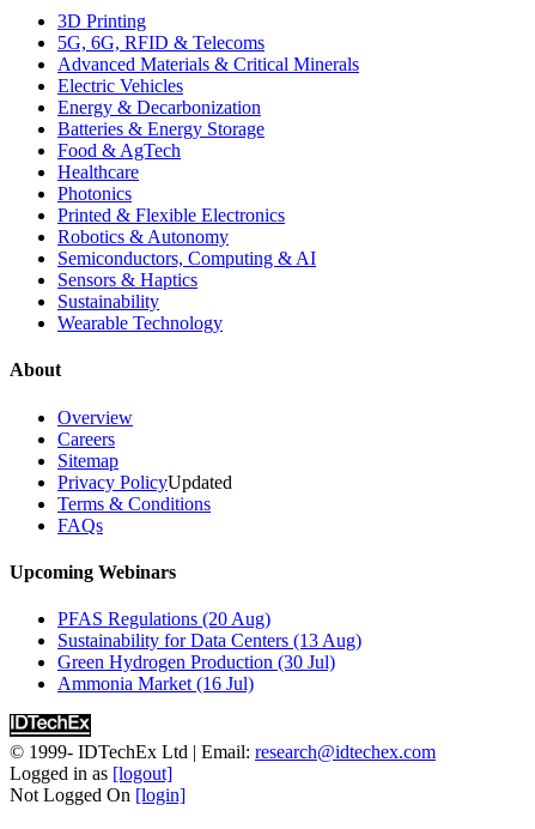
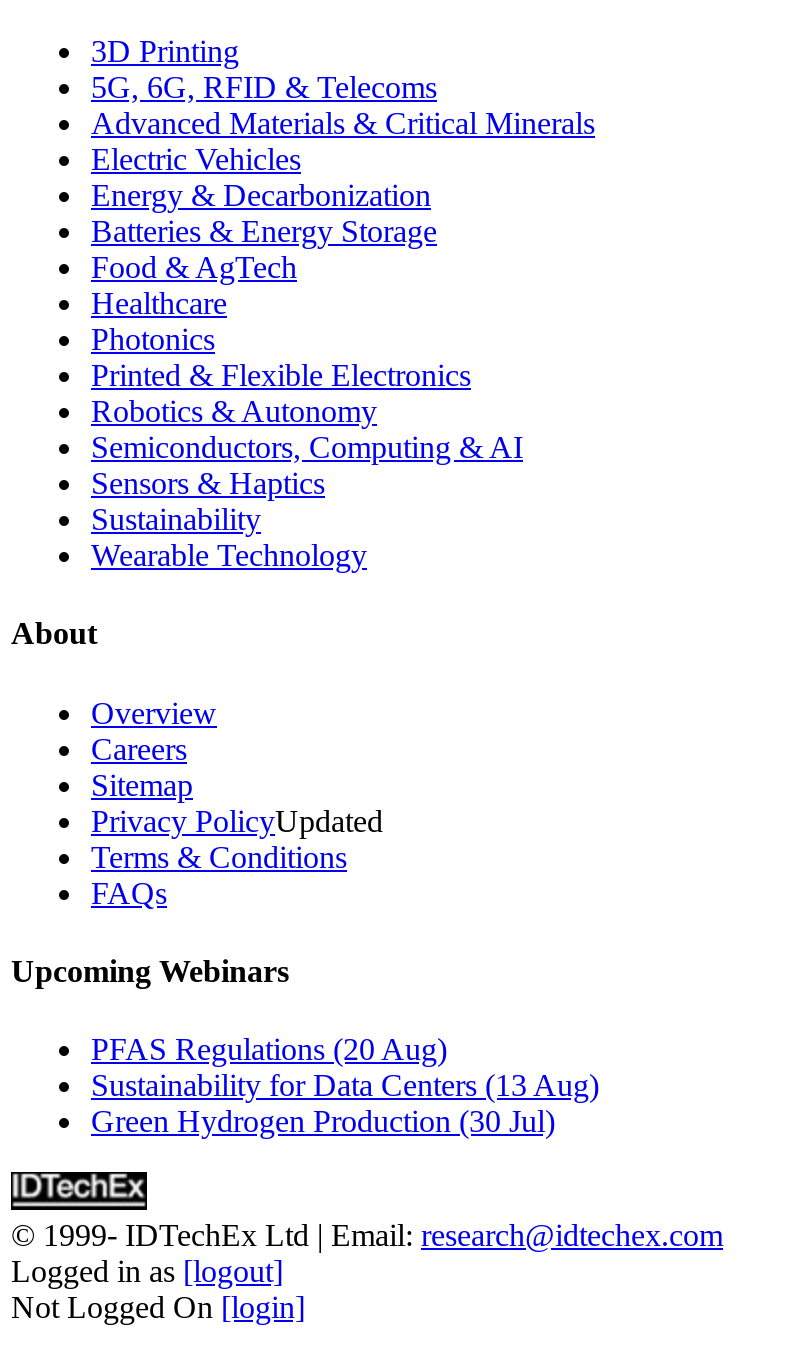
[57,673,254,694] Ammonia Market (16 Jul) -> none

